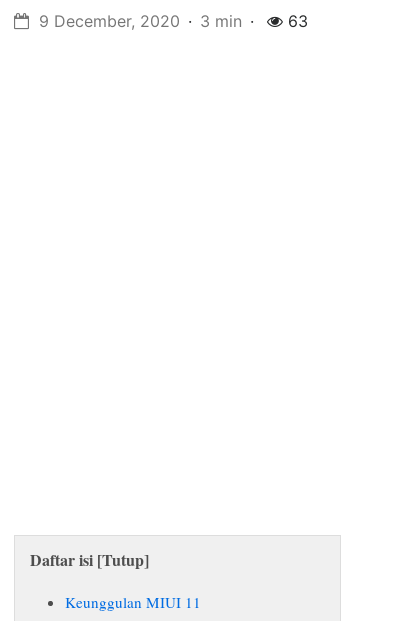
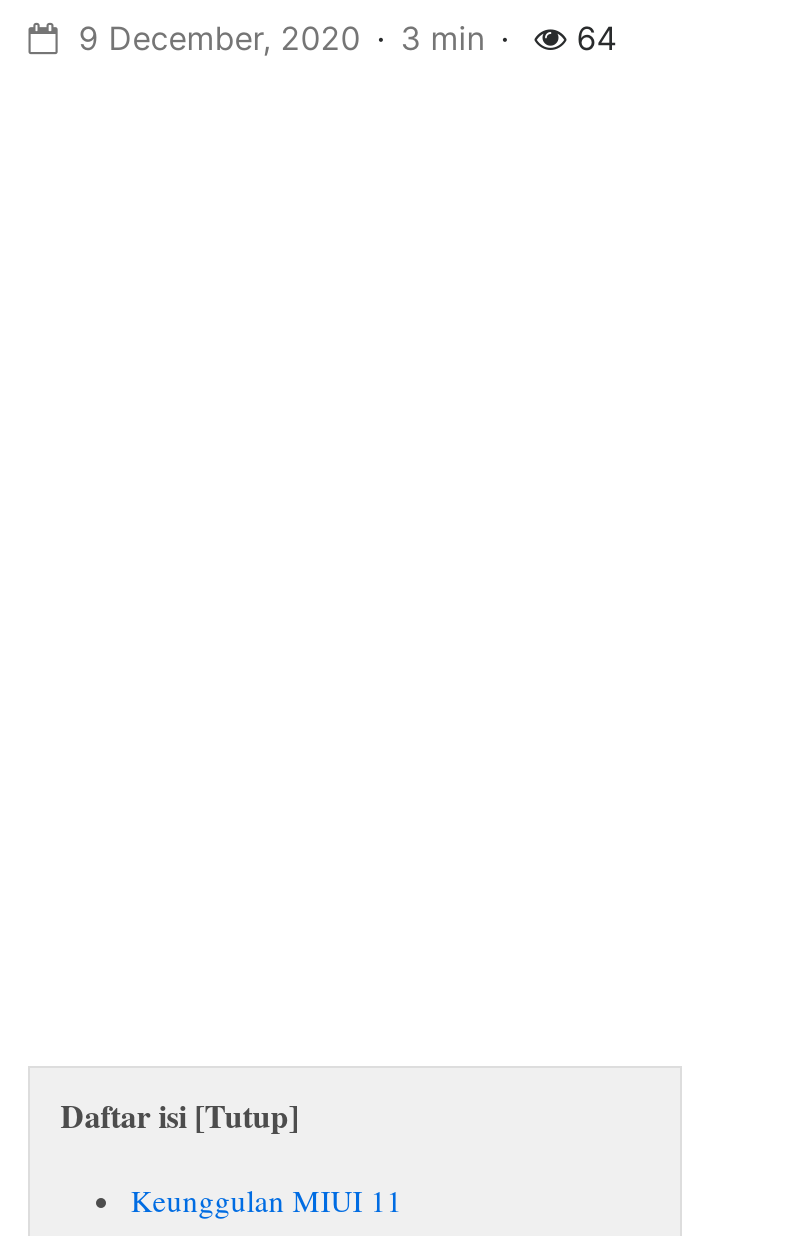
[283,11,308,31] 63 -> [566,18,616,58] 64

